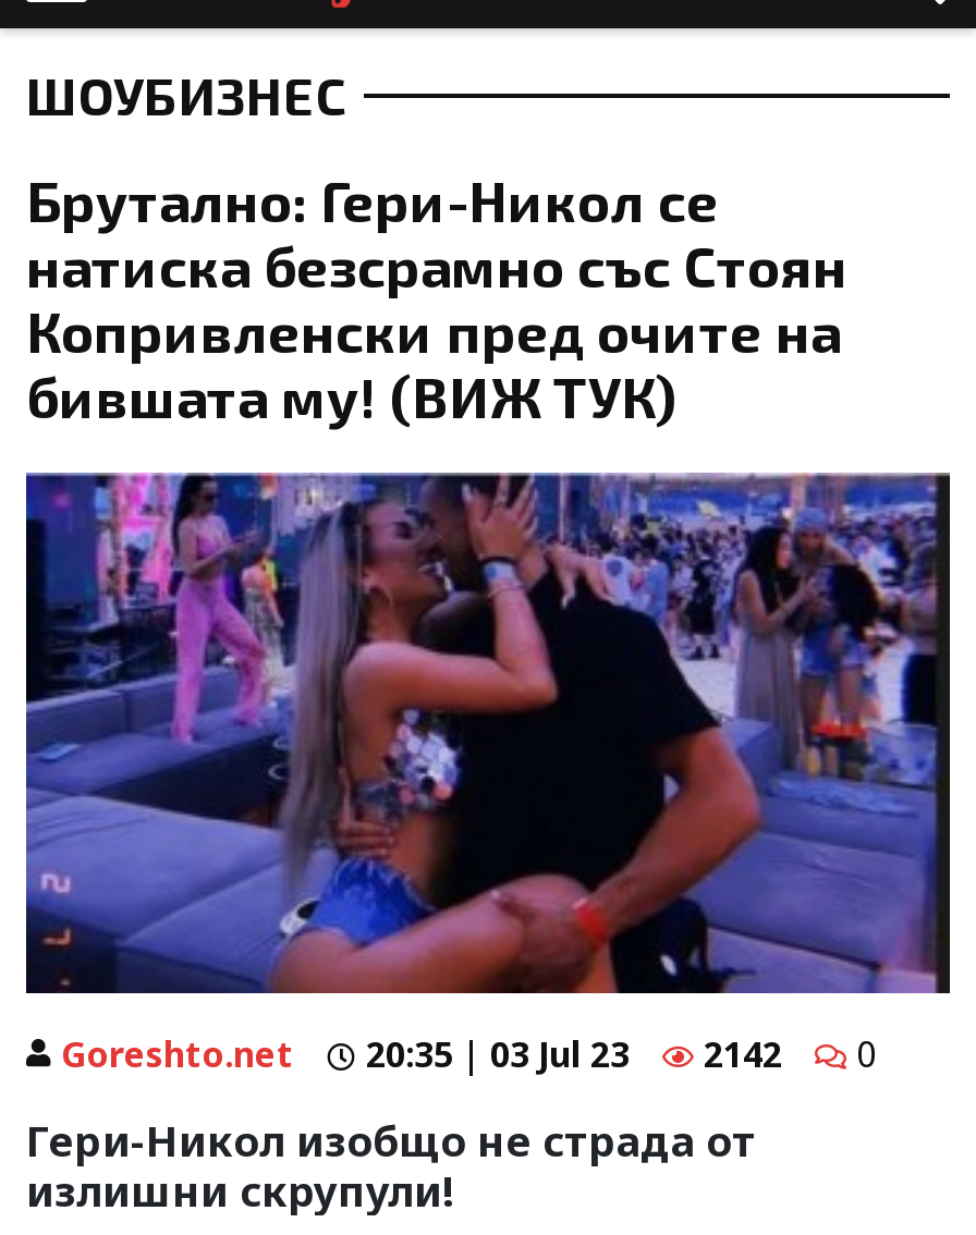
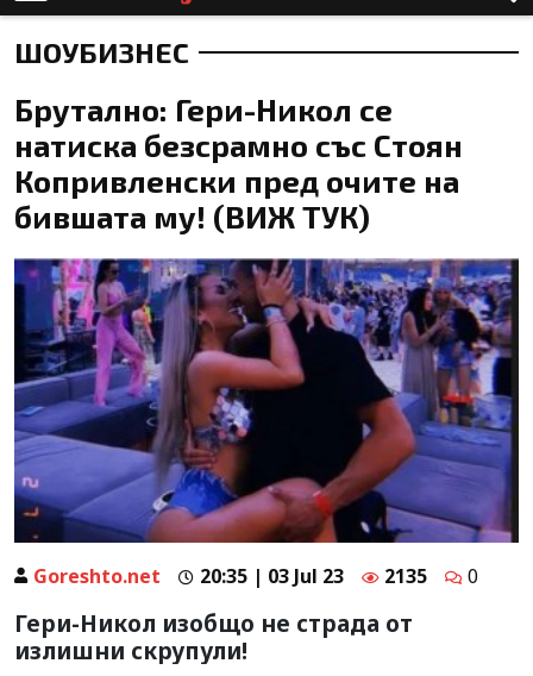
[704,1029,782,1077] 2142 -> [384,562,427,589] 2135

